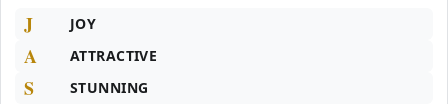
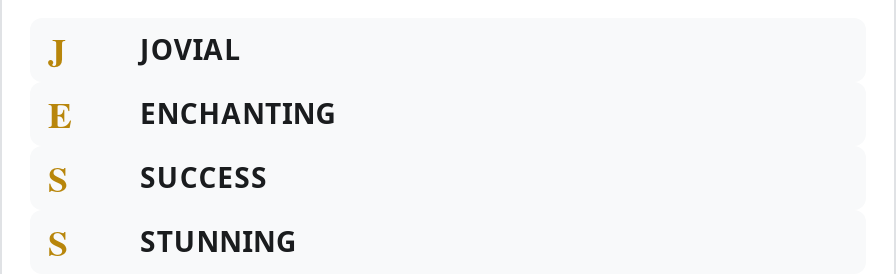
[24,14,157,69] JOY | A | ATTRACTIVE -> [48,30,336,204] JOVIAL | E | ENCHANTING | S | SUCCESS

